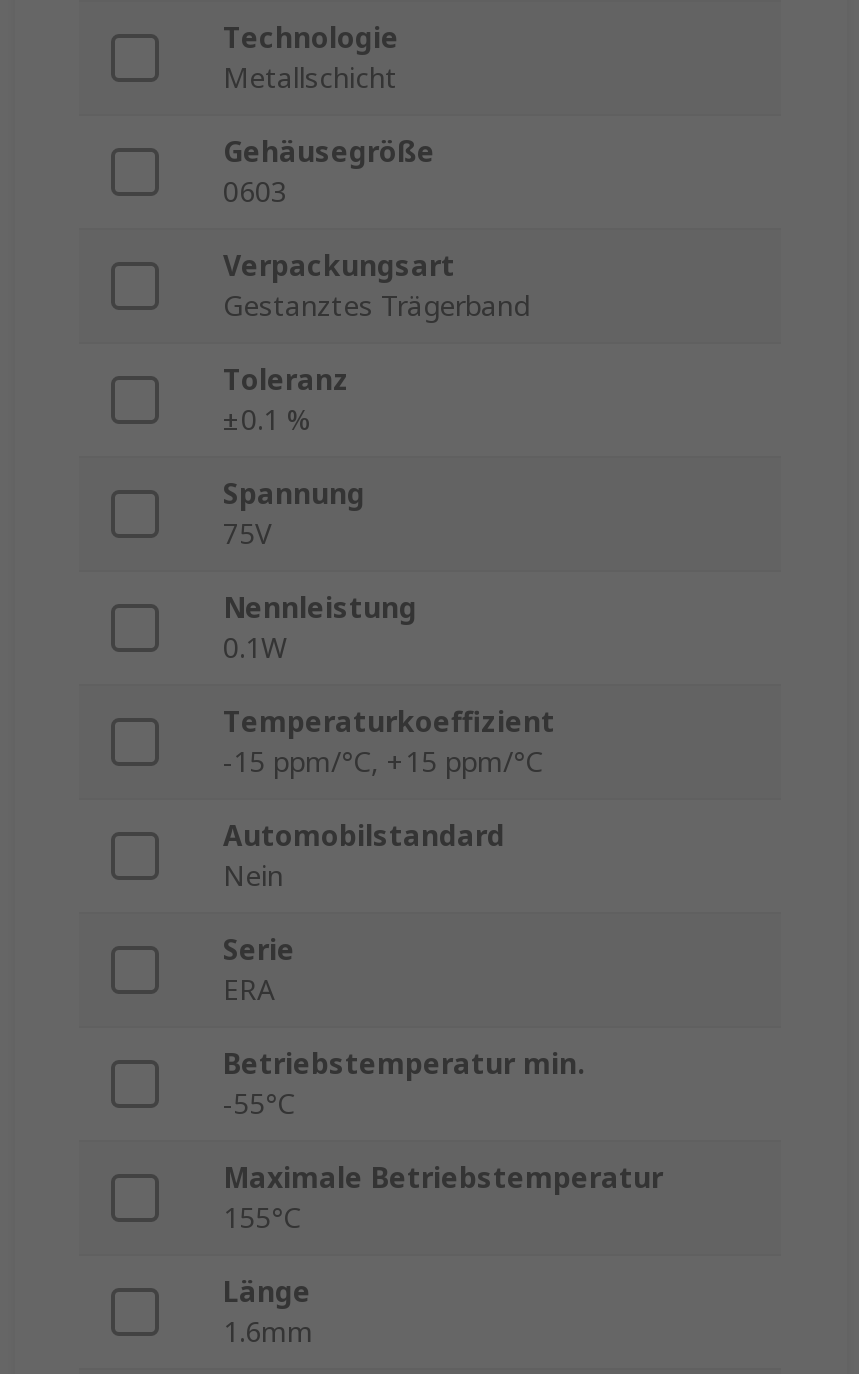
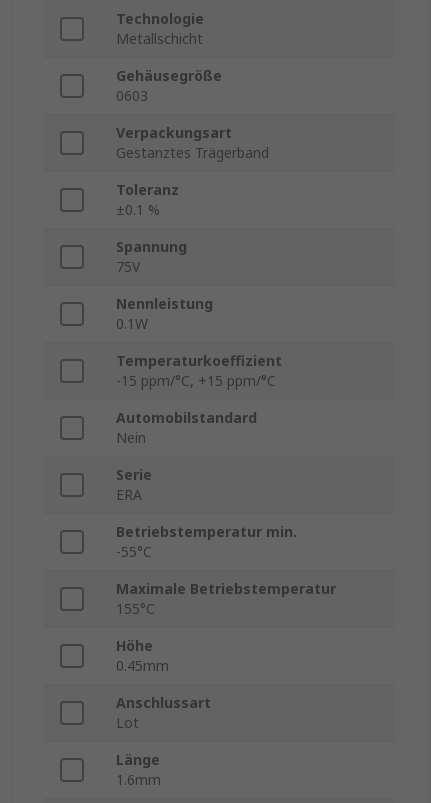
none -> [116,636,211,732] Höhe | 0.45mm | Anschlussart | Lot

